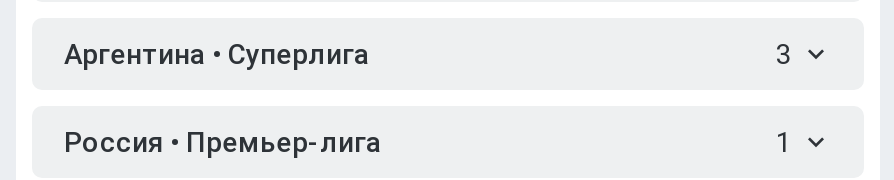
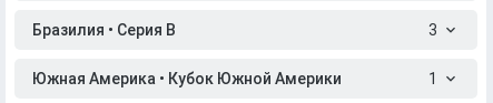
[64,38,370,70] Аргентина • Суперлига -> [32,21,176,39] Бразилия • Серия B
[64,126,382,158] Россия • Премьер-лига -> [32,70,342,87] Южная Америка • Кубок Южной Америки

